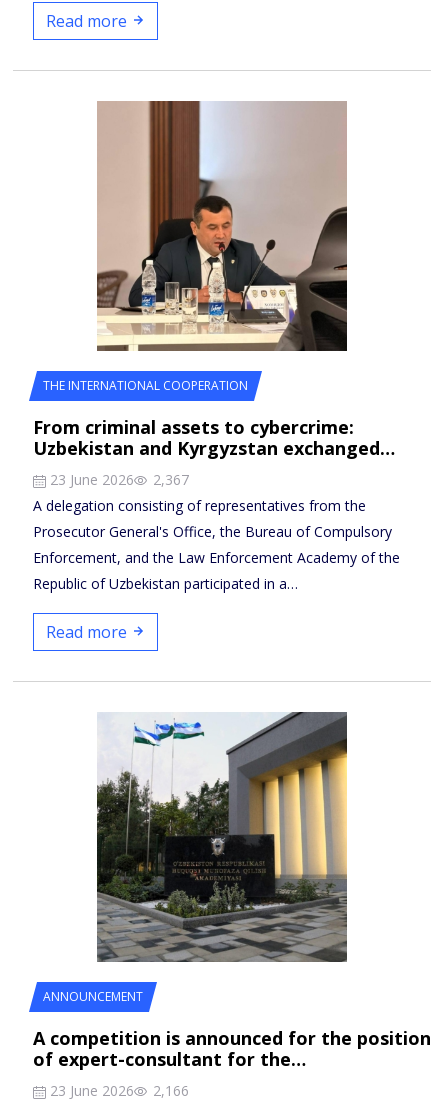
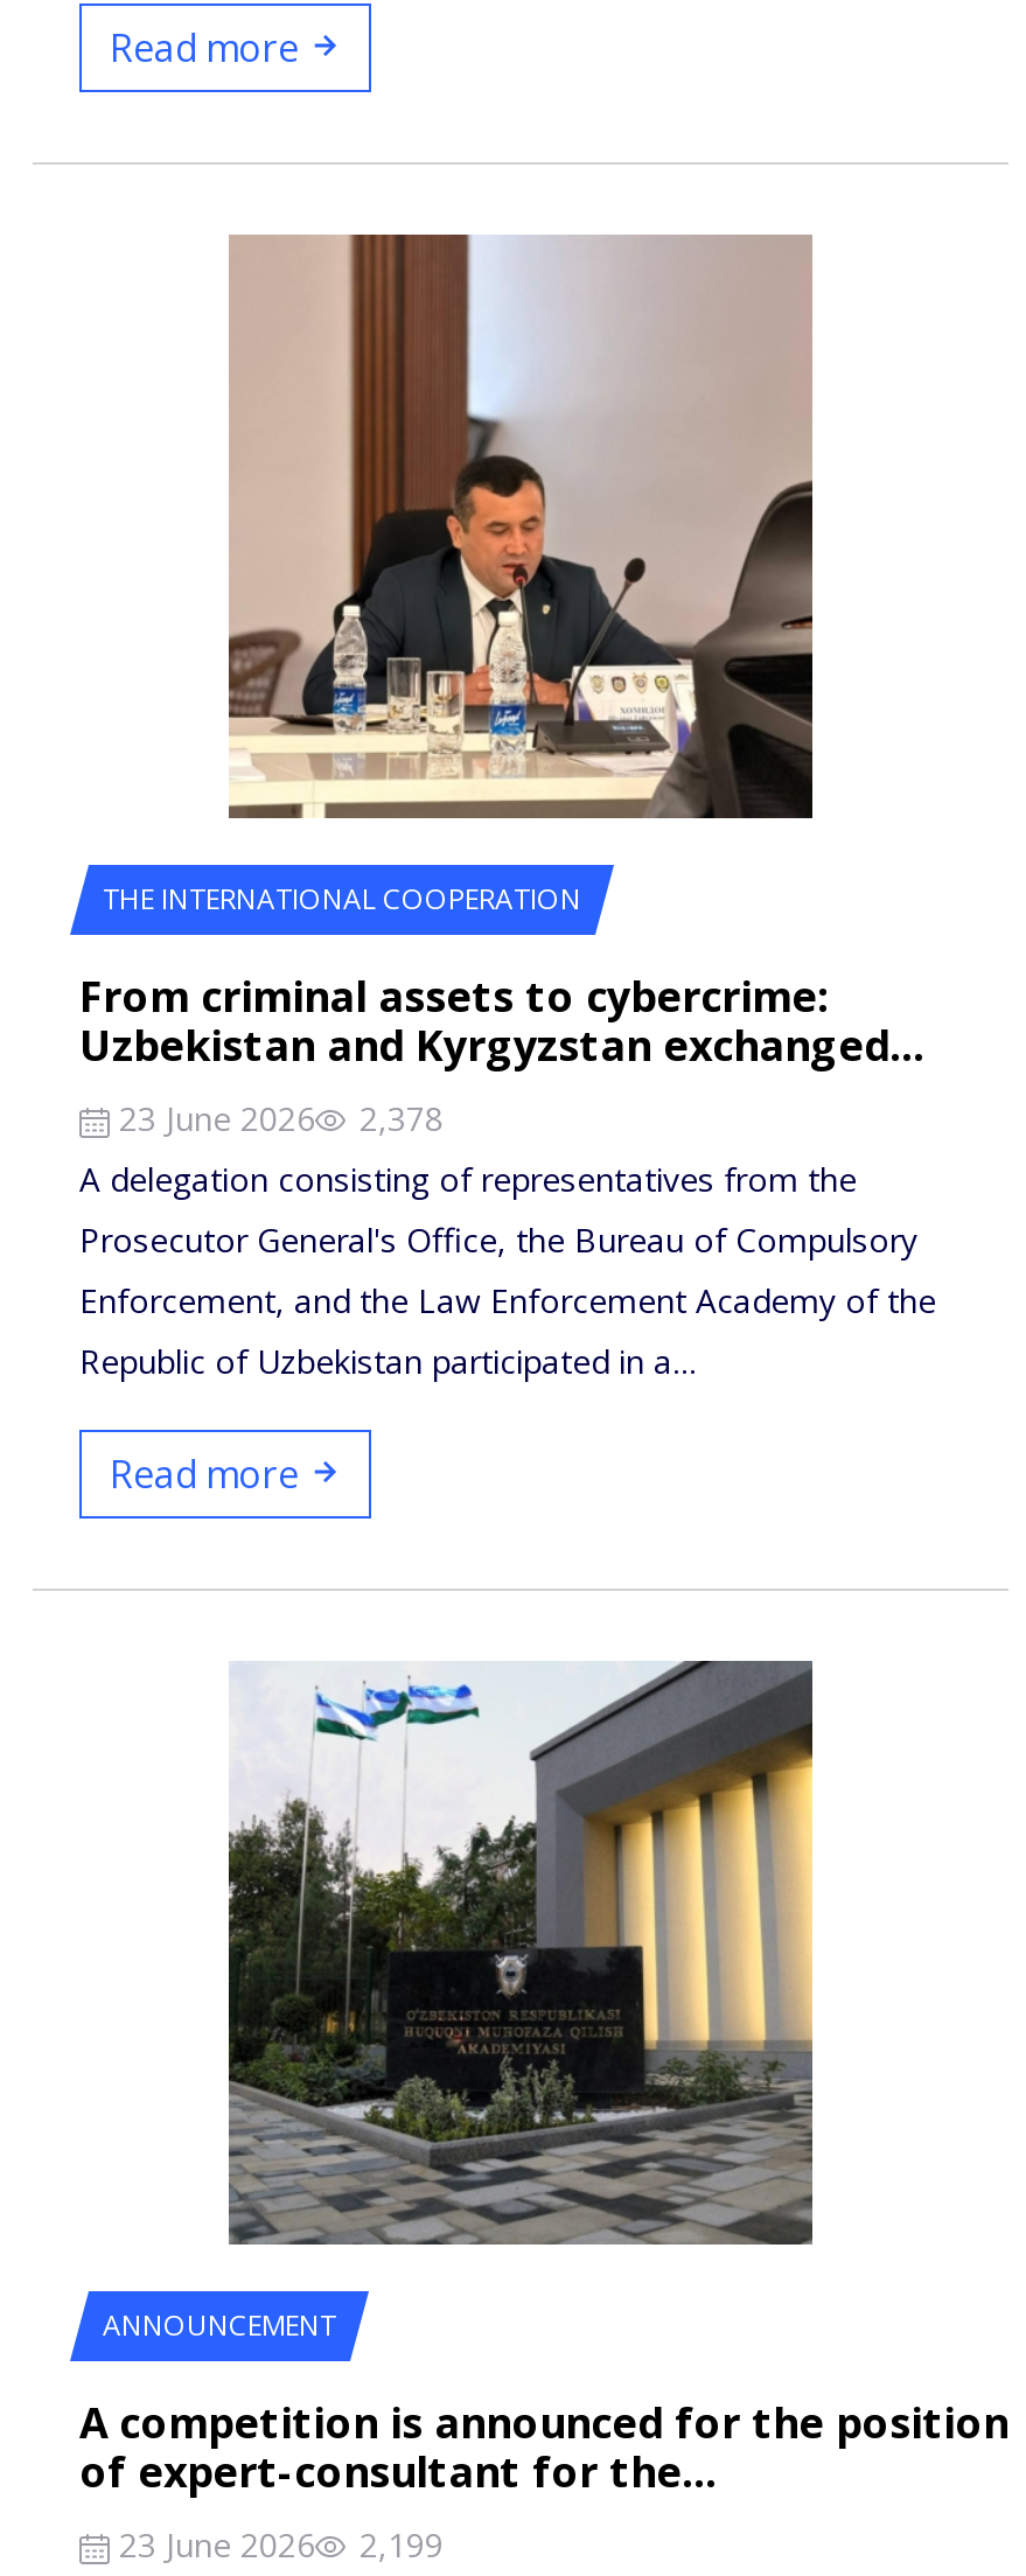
[46,470,189,489] 23 June 2026 2,367 -> [110,1096,444,1141] 23 June 2026 2,378
[46,1081,189,1100] 23 June 2026 2,166 -> [110,2523,444,2567] 23 June 2026 2,199

